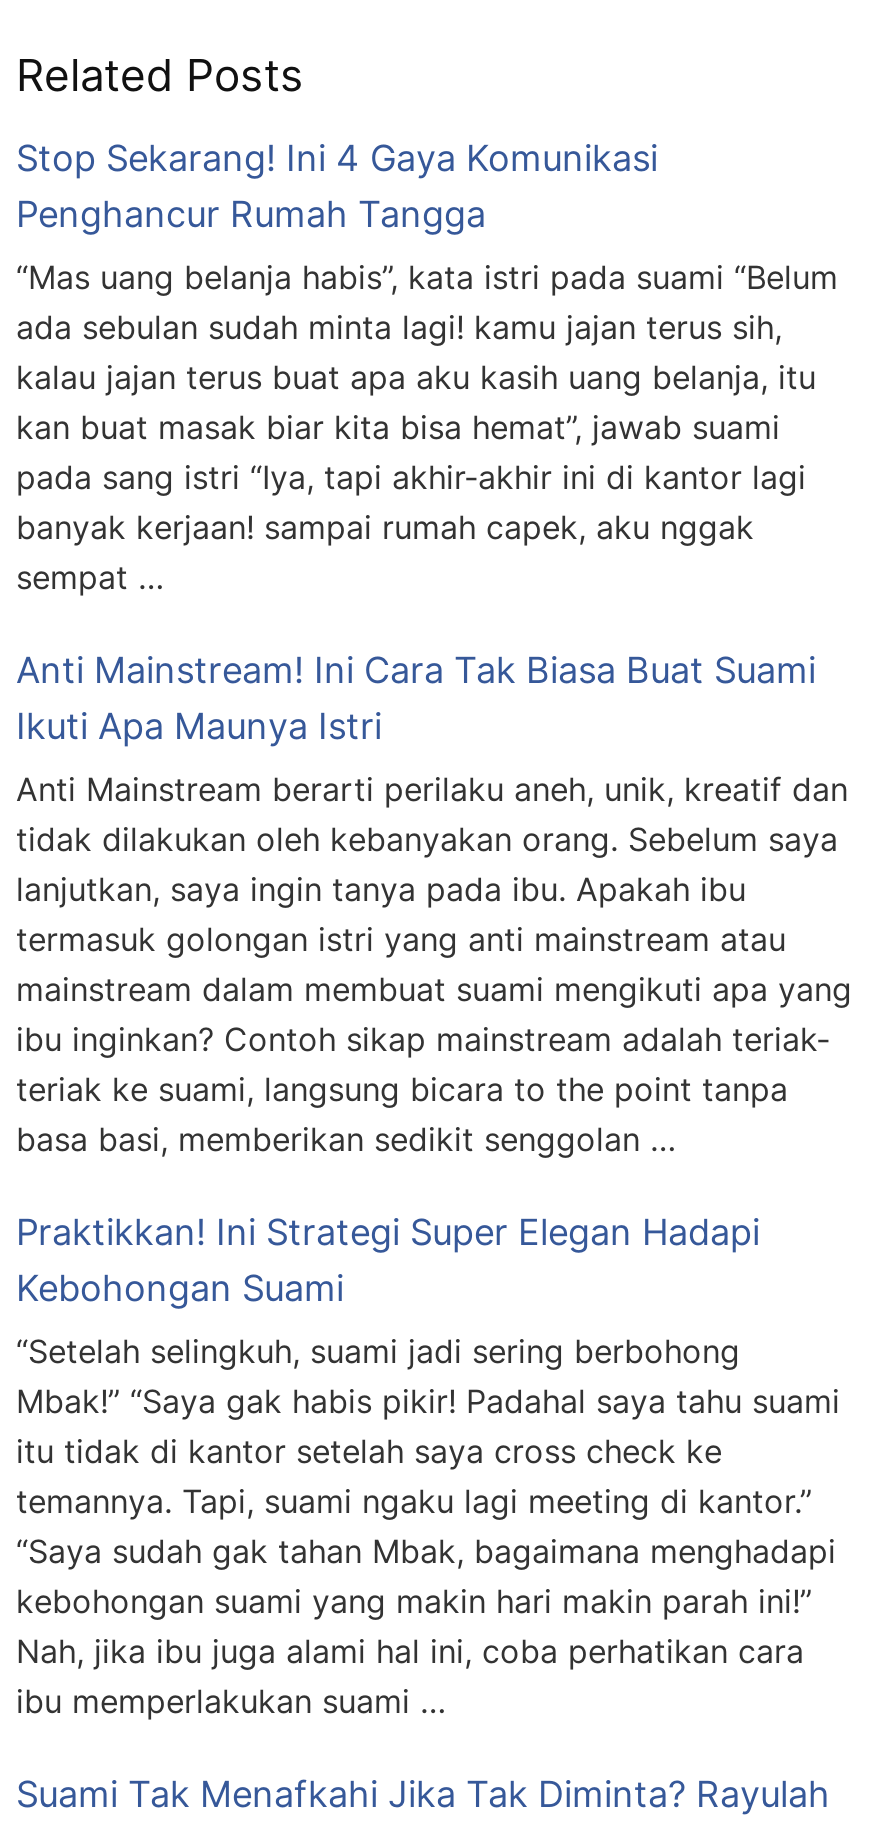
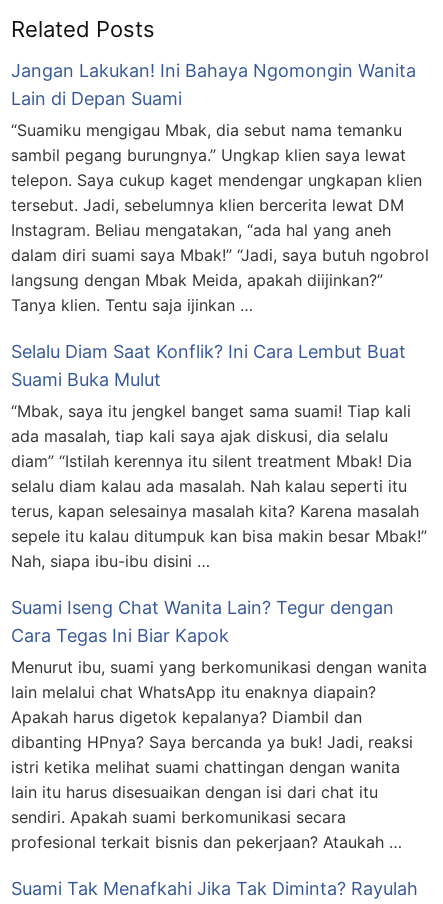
[16,137,658,235] Stop Sekarang! Ini 4 Gaya Komunikasi | Penghancur Rumah Tangga -> [11,60,416,109] Jangan Lakukan! Ini Bahaya Ngomongin Wanita | Lain di Depan Suami
[16,257,838,597] “Mas uang belanja habis”, kata istri pada suami “Belum | ada sebulan sudah minta lagi! kamu jajan terus sih, | kalau jajan terus buat apa aku kasih uang belanja, itu | kan buat masak biar kita bisa hemat”, jawab suami | pada sang istri “Iya, tapi akhir-akhir ini di kantor lagi | banyak kerjaan! sampai rumah capek, aku nggak | sempat … -> [11,120,429,315] “Suamiku mengigau Mbak, dia sebut nama temanku | sambil pegang burungnya.” Ungkap klien saya lewat | telepon. Saya cukup kaget mendengar ungkapan klien | tersebut. Jadi, sebelumnya klien bercerita lewat DM | Instagram. Beliau mengatakan, “ada hal yang aneh | dalam diri suami saya Mbak!” “Jadi, saya butuh ngobrol | langsung dengan Mbak Meida, apakah diijinkan?” | Tanya klien. Tentu saja ijinkan …
[16,649,816,747] Anti Mainstream! Ini Cara Tak Biasa Buat Suami | Ikuti Apa Maunya Istri -> [11,341,406,390] Selalu Diam Saat Konflik? Ini Cara Lembut Buat | Suami Buka Mulut
[16,769,852,1159] Anti Mainstream berarti perilaku aneh, unik, kreatif dan | tidak dilakukan oleh kebanyakan orang. Sebelum saya | lanjutkan, saya ingin tanya pada ibu. Apakah ibu | termasuk golongan istri yang anti mainstream atau | mainstream dalam membuat suami mengikuti apa yang | ibu inginkan? Contoh sikap mainstream adalah teriak- | teriak ke suami, langsung bicara to the point tanpa | basa basi, memberikan sedikit senggolan … -> [11,401,427,571] “Mbak, saya itu jengkel banget sama suami! Tiap kali | ada masalah, tiap kali saya ajak diskusi, dia selalu | diam” “Istilah kerennya itu silent treatment Mbak! Dia | selalu diam kalau ada masalah. Nah kalau seperti itu | terus, kapan selesainya masalah kita? Karena masalah | sepele itu kalau ditumpuk kan bisa makin besar Mbak!” | Nah, siapa ibu-ibu disini …
[16,1211,760,1309] Praktikkan! Ini Strategi Super Elegan Hadapi | Kebohongan Suami -> [11,597,394,646] Suami Iseng Chat Wanita Lain? Tegur dengan | Cara Tegas Ini Biar Kapok
[16,1331,840,1721] “Setelah selingkuh, suami jadi sering berbohong | Mbak!” “Saya gak habis pikir! Padahal saya tahu suami | itu tidak di kantor setelah saya cross check ke | temannya. Tapi, suami ngaku lagi meeting di kantor.” | “Saya sudah gak tahan Mbak, bagaimana menghadapi | kebohongan suami yang makin hari makin parah ini!” | Nah, jika ibu juga alami hal ini, coba perhatikan cara | ibu memperlakukan suami … -> [11,657,427,852] Menurut ibu, suami yang berkomunikasi dengan wanita | lain melalui chat WhatsApp itu enaknya diapain? | Apakah harus digetok kepalanya? Diambil dan | dibanting HPnya? Saya bercanda ya buk! Jadi, reaksi | istri ketika melihat suami chattingan dengan wanita | lain itu harus disesuaikan dengan isi dari chat itu | sendiri. Apakah suami berkomunikasi secara | profesional terkait bisnis dan pekerjaan? Ataukah …

